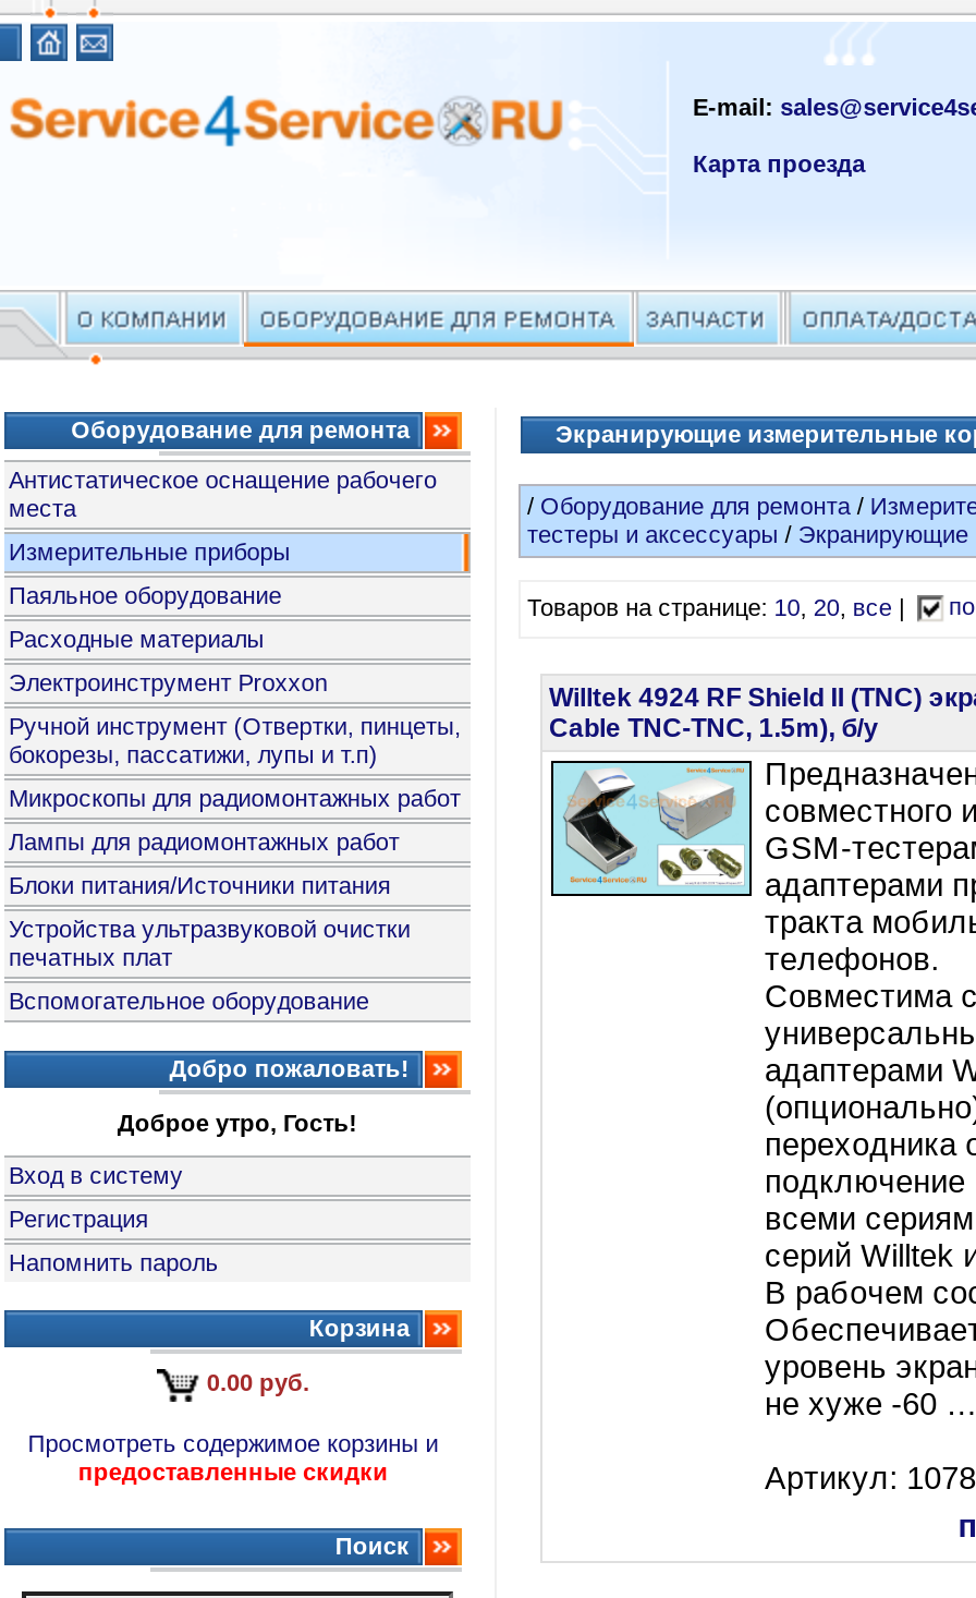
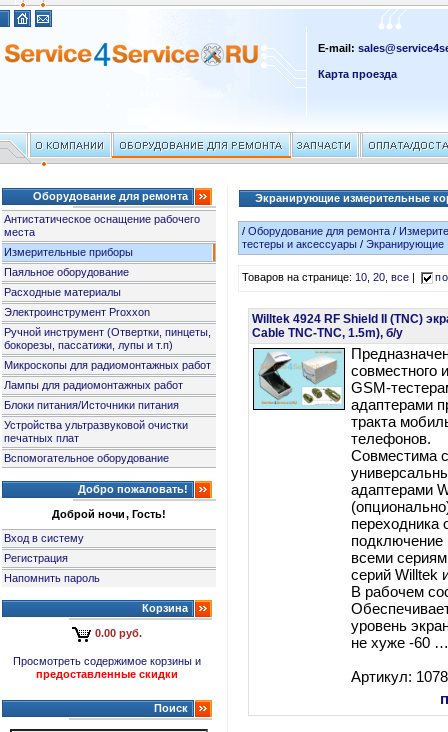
[117,1110,358,1136] Доброе утро, Гость! -> [52,508,166,520] Доброй ночи, Гость!

